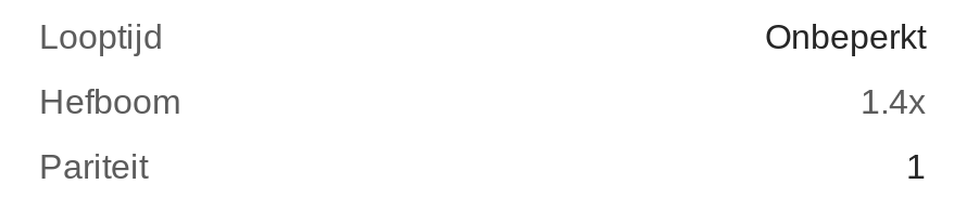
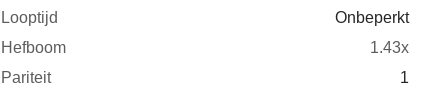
[861,84,926,121] 1.4x -> [370,39,409,56] 1.43x

